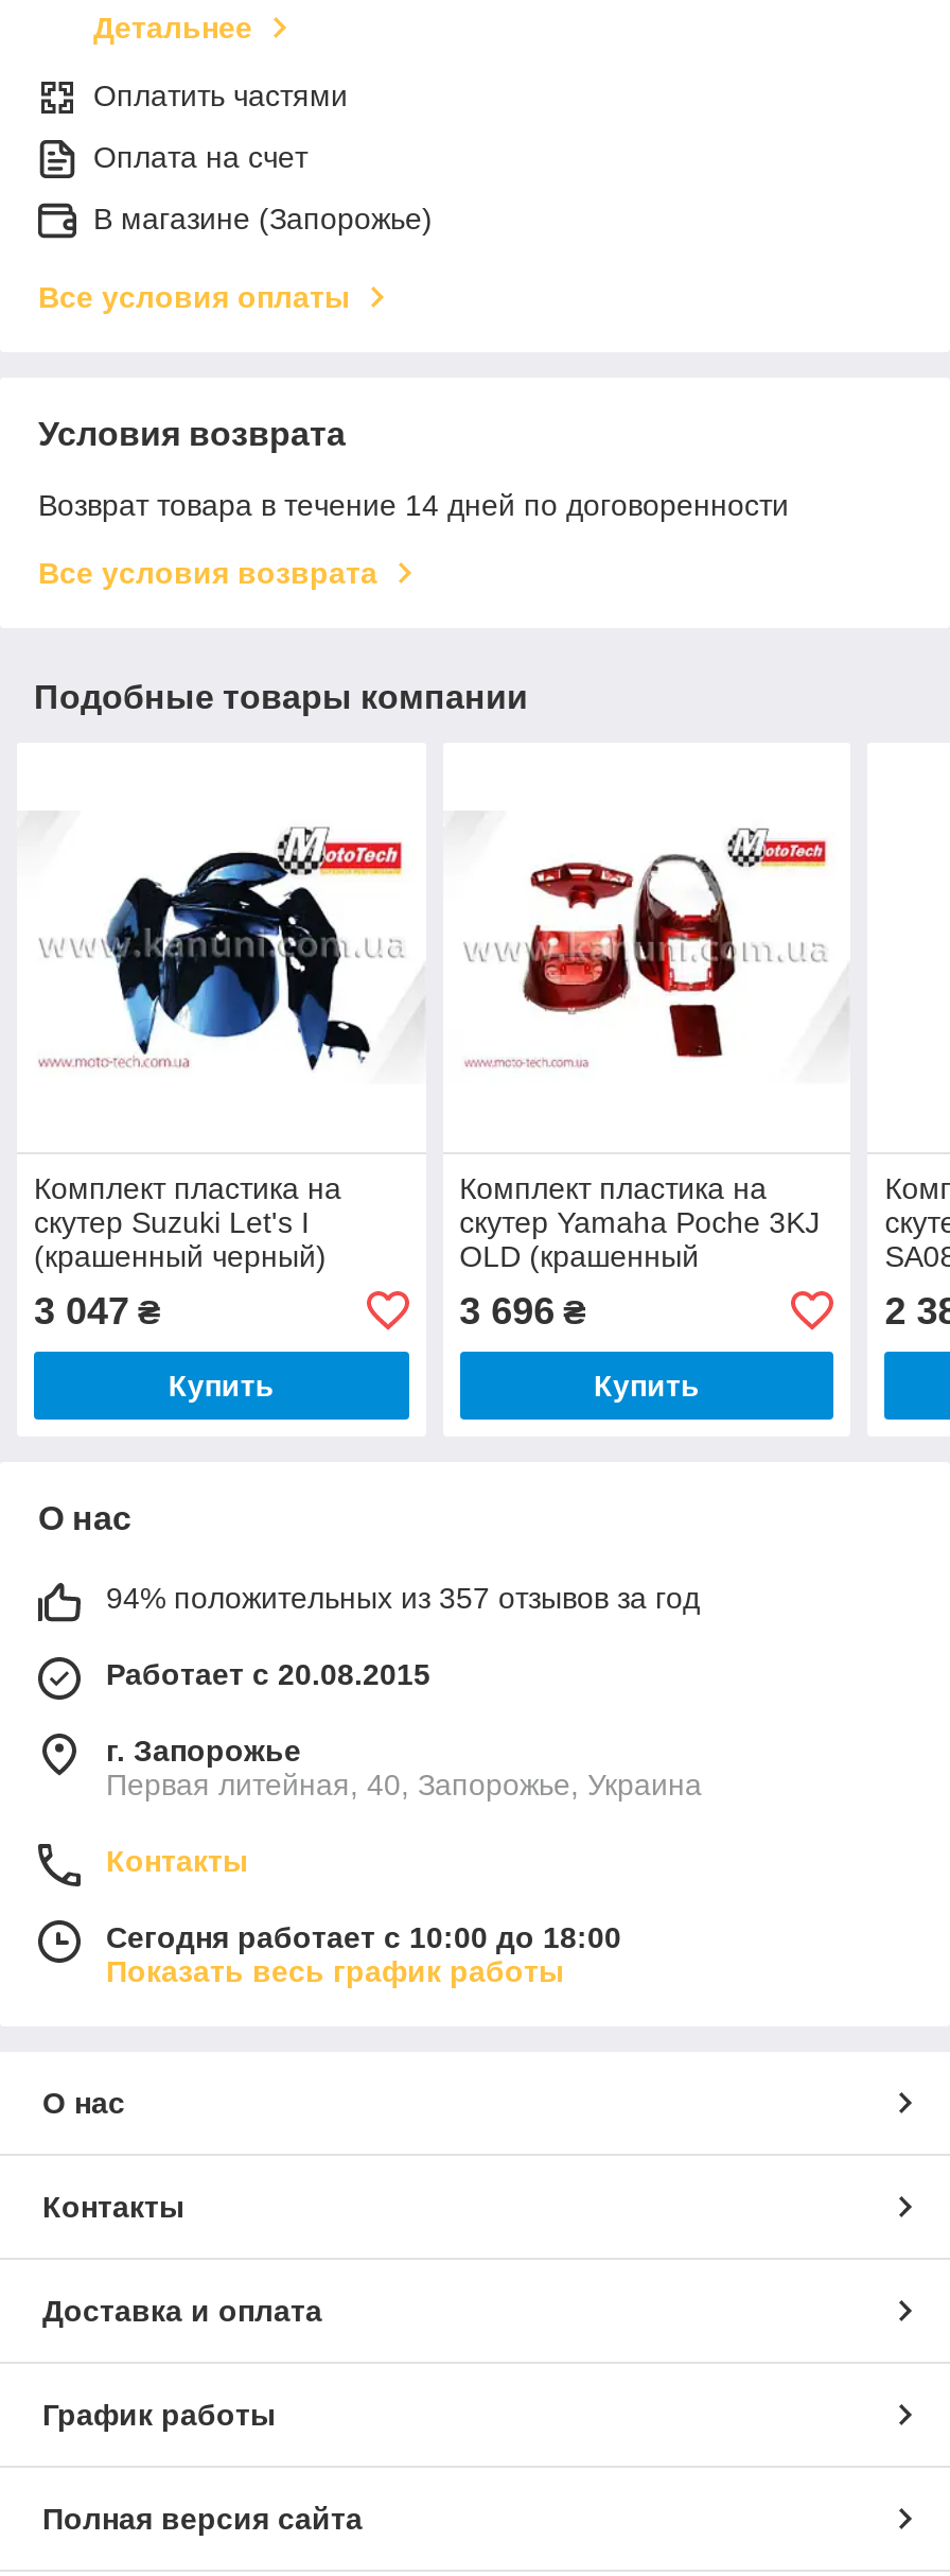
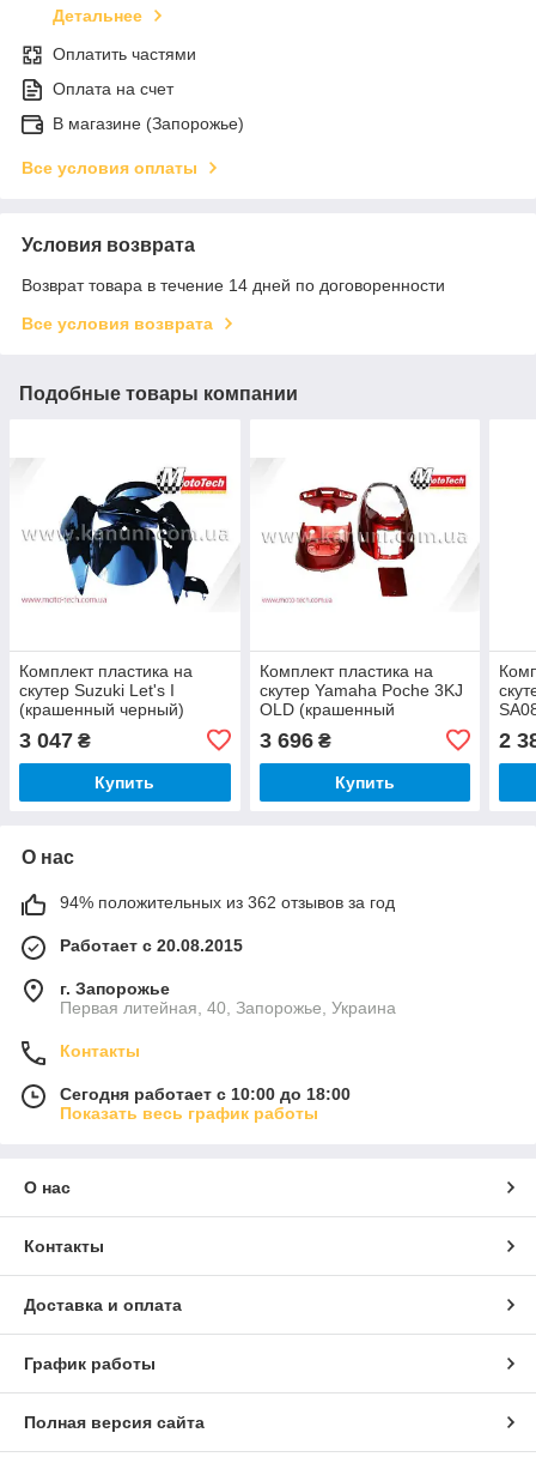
[106,1580,700,1614] 94% положительных из 357 отзывов за год -> [60,892,395,912] 94% положительных из 362 отзывов за год

